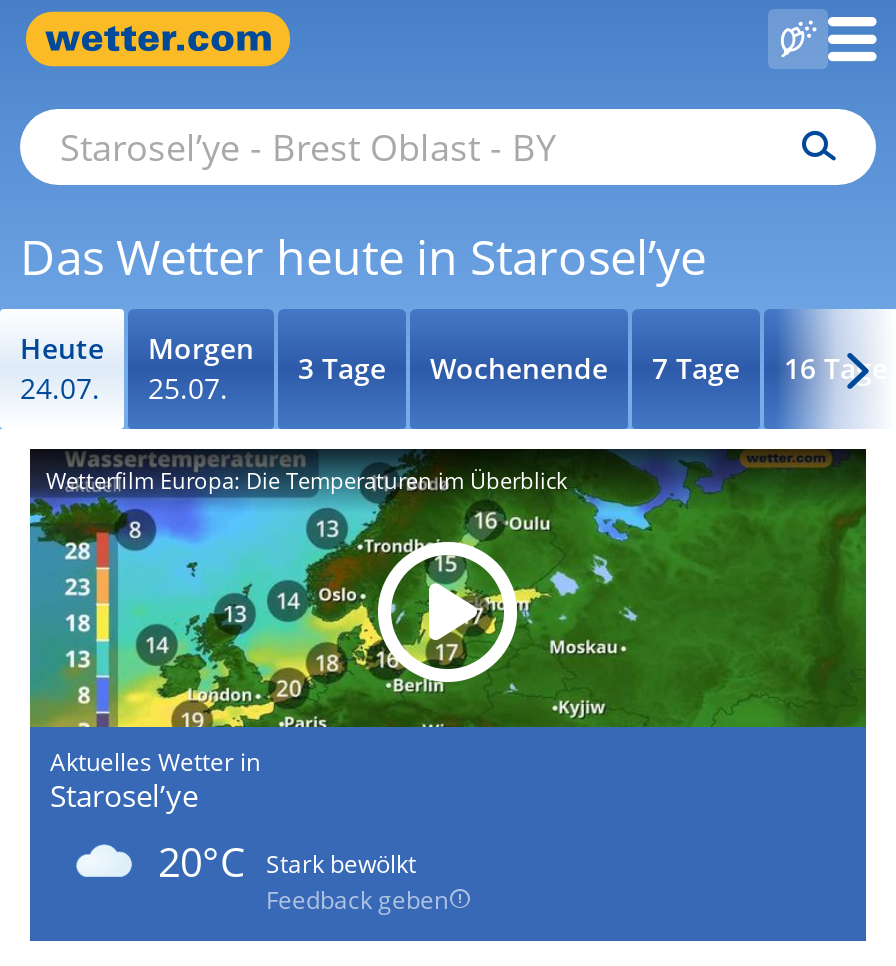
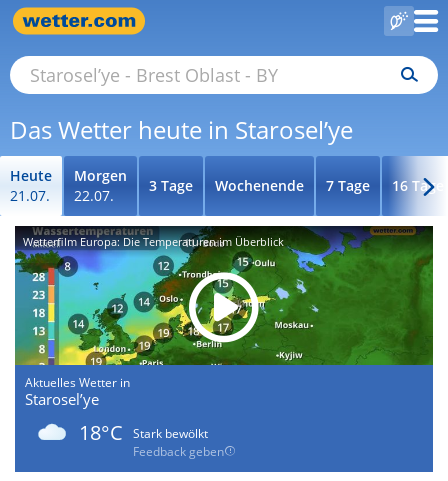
[20,369,100,407] 24.07. -> [10,186,50,205] 21.07.
[148,369,228,407] 25.07. -> [74,186,114,205] 22.07.
[158,836,416,890] 20°C Stark bewölkt -> [79,419,208,446] 18°C Stark bewölkt

